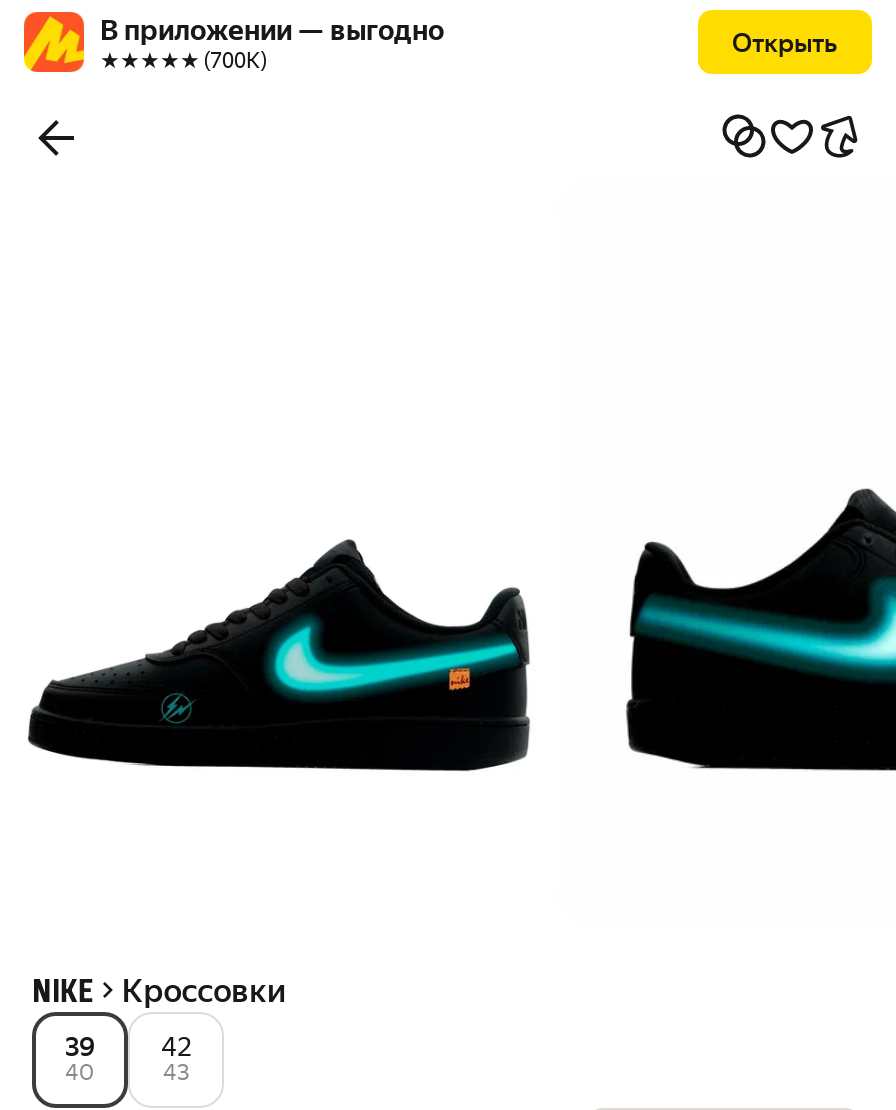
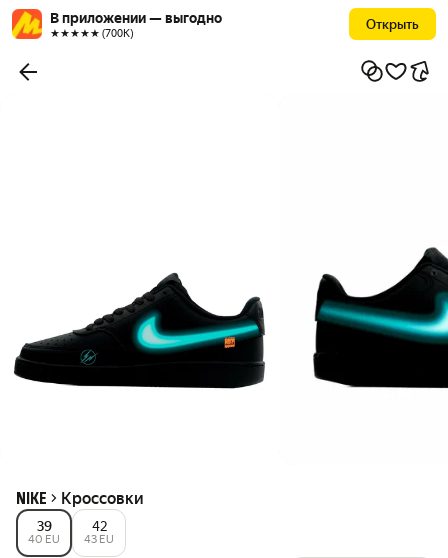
[65,1060,95,1086] 40 -> [28,533,60,546] 40 EU
[163,1060,189,1086] 43 -> [84,533,114,546] 43 EU

